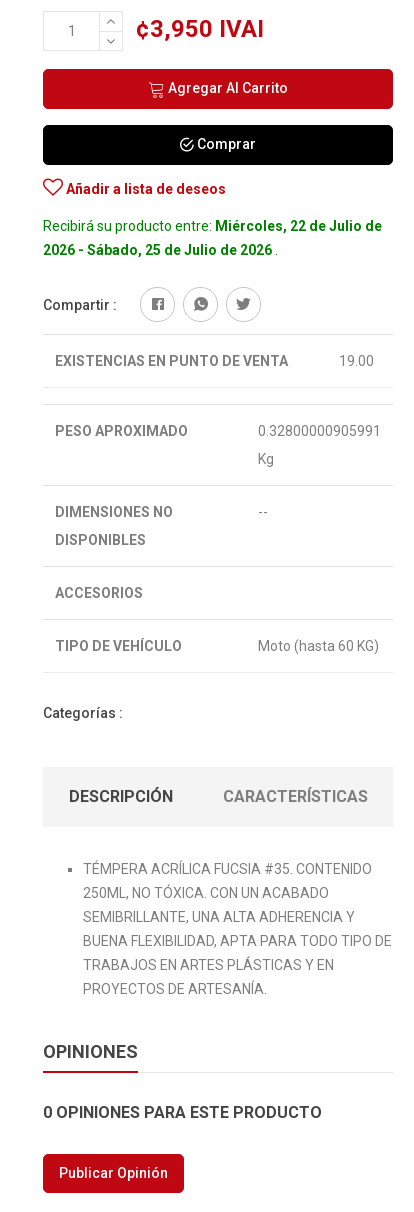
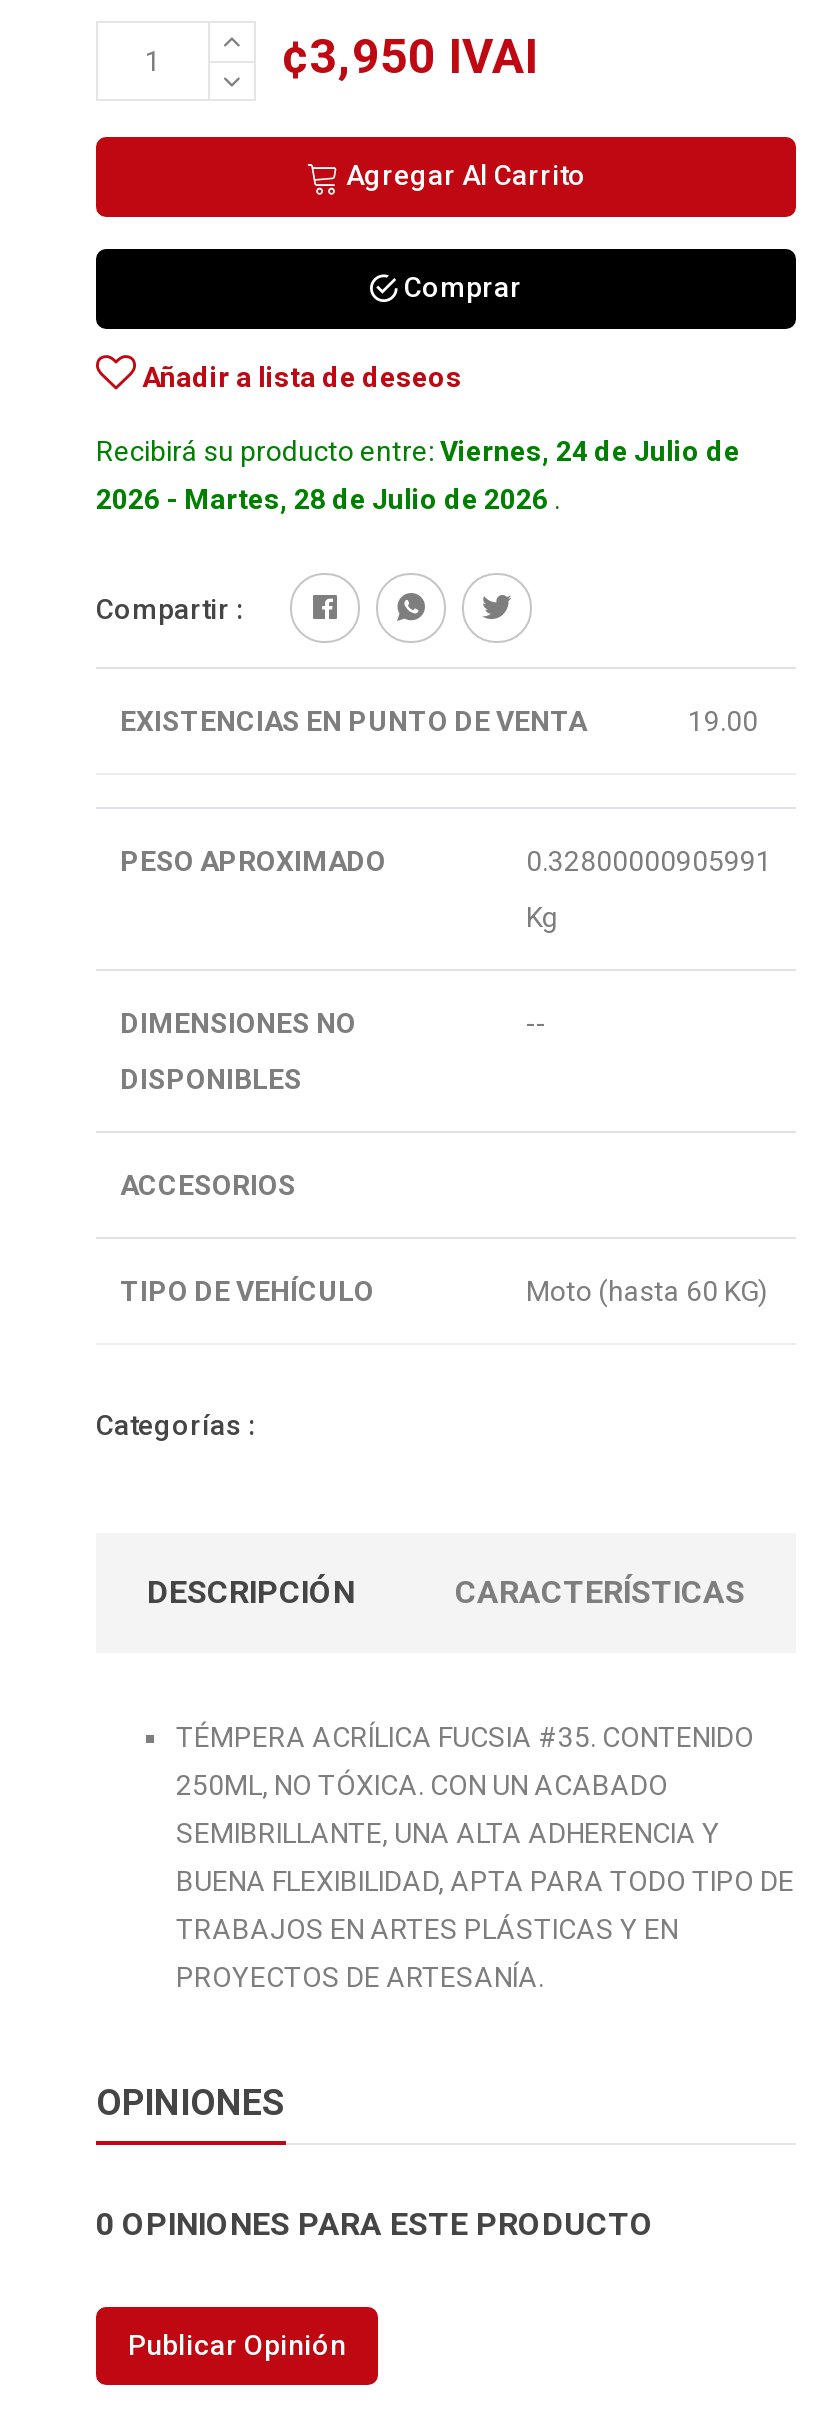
[43,218,382,234] Recibirá su producto entre: Miércoles, 22 de Julio de -> [96,436,740,468] Recibirá su producto entre: Viernes, 24 de Julio de
[43,242,278,258] 2026 - Sábado, 25 de Julio de 2026. -> [96,484,560,516] 2026 - Martes, 28 de Julio de 2026.

